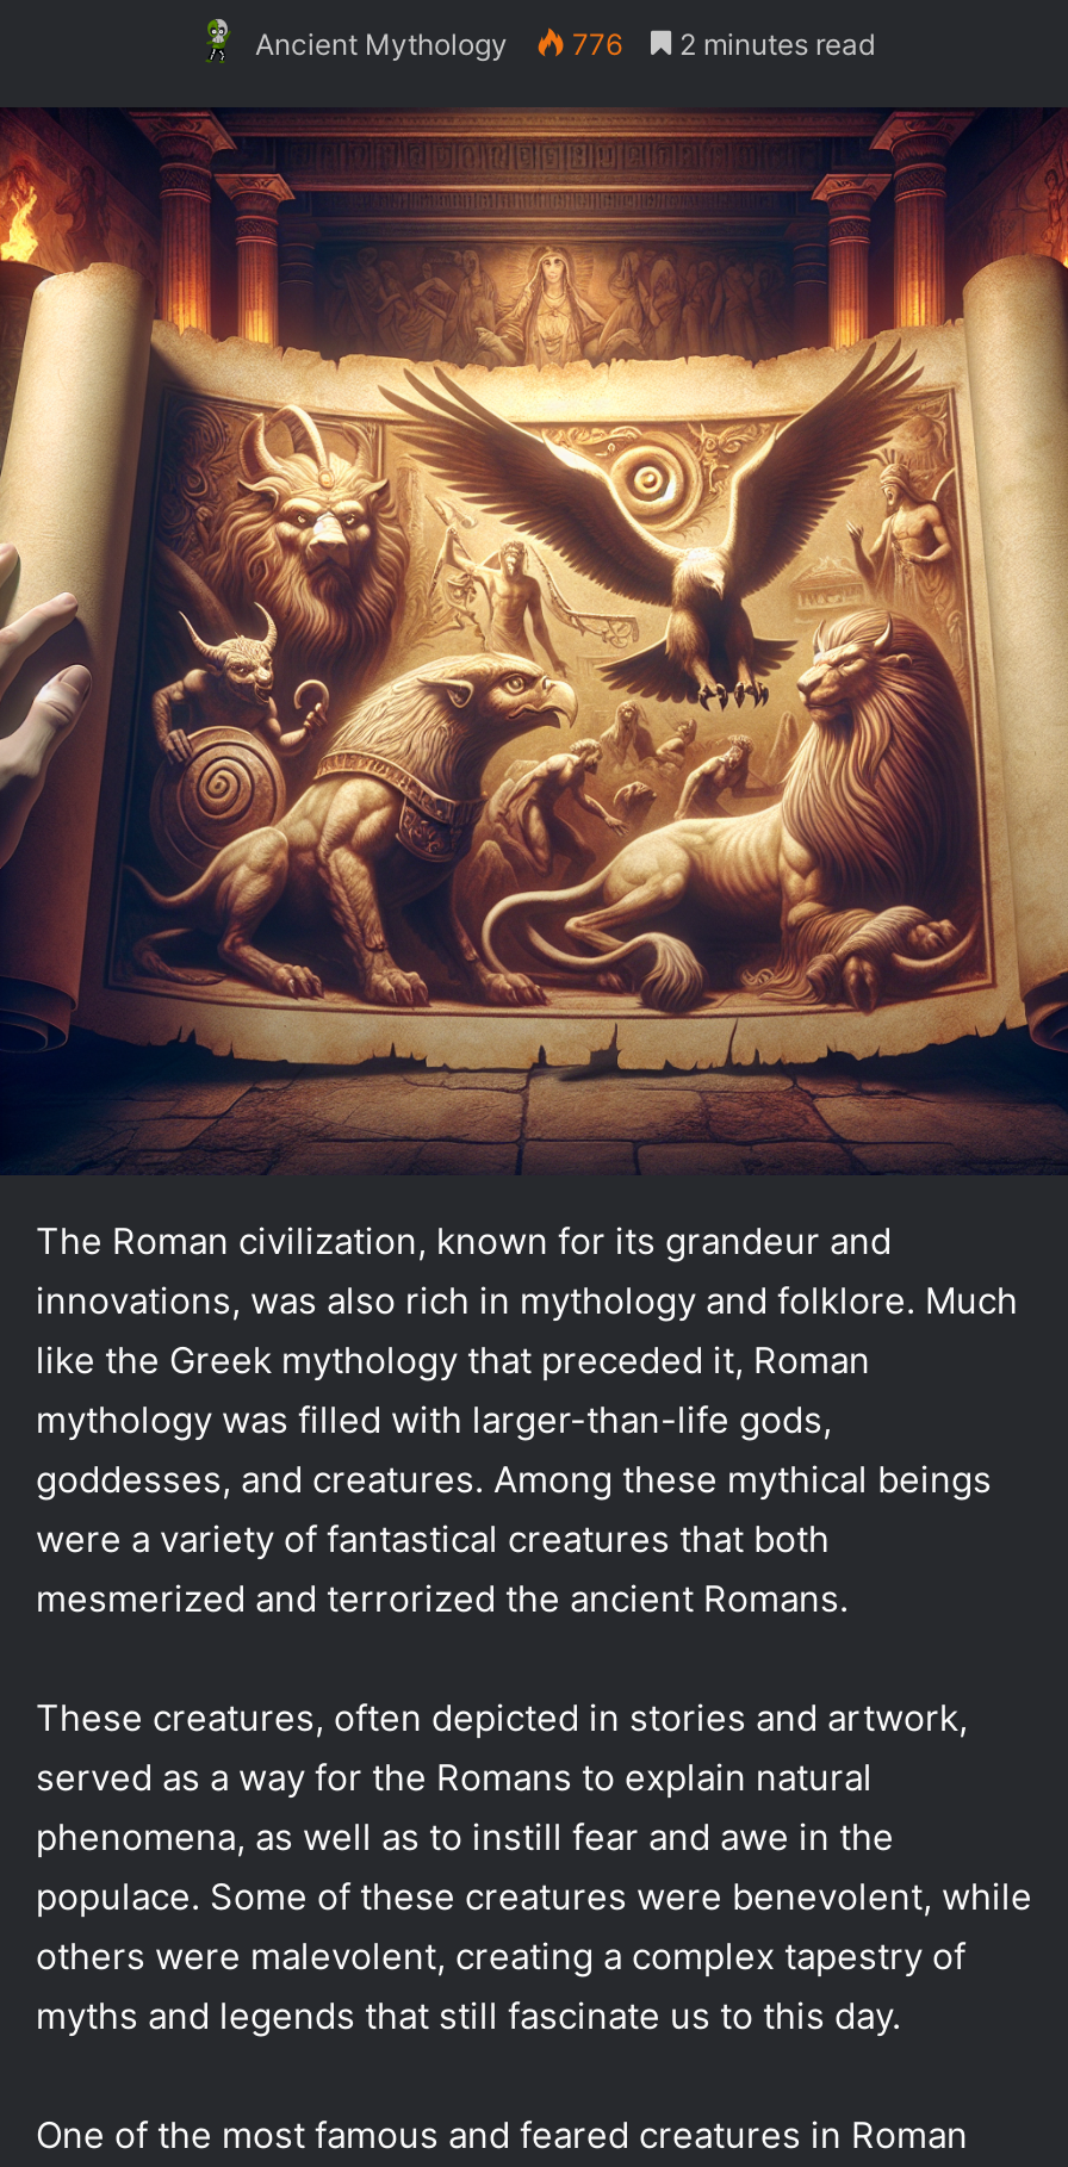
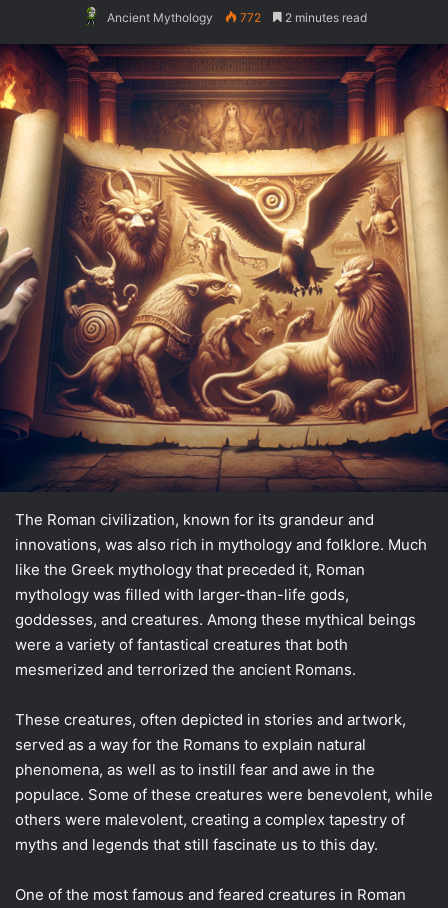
[255,26,875,62] Ancient Mythology 776 2 minutes read -> [107,10,367,25] Ancient Mythology 772 2 minutes read

